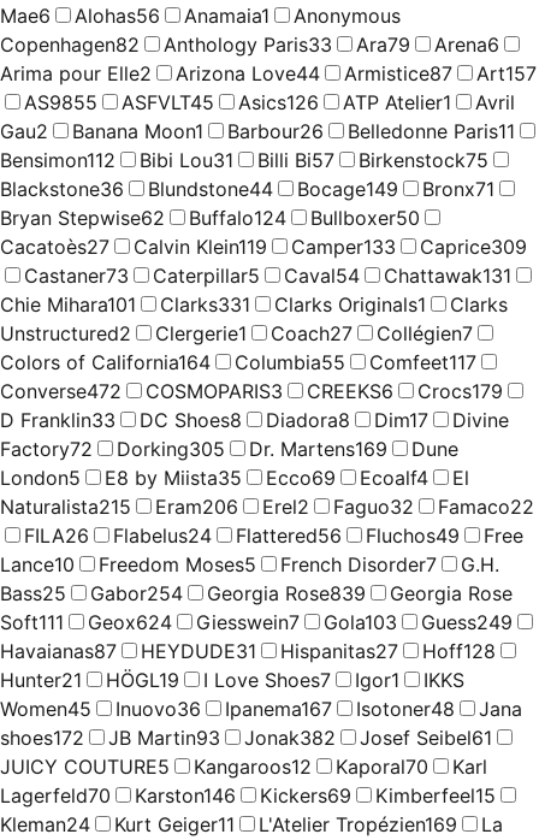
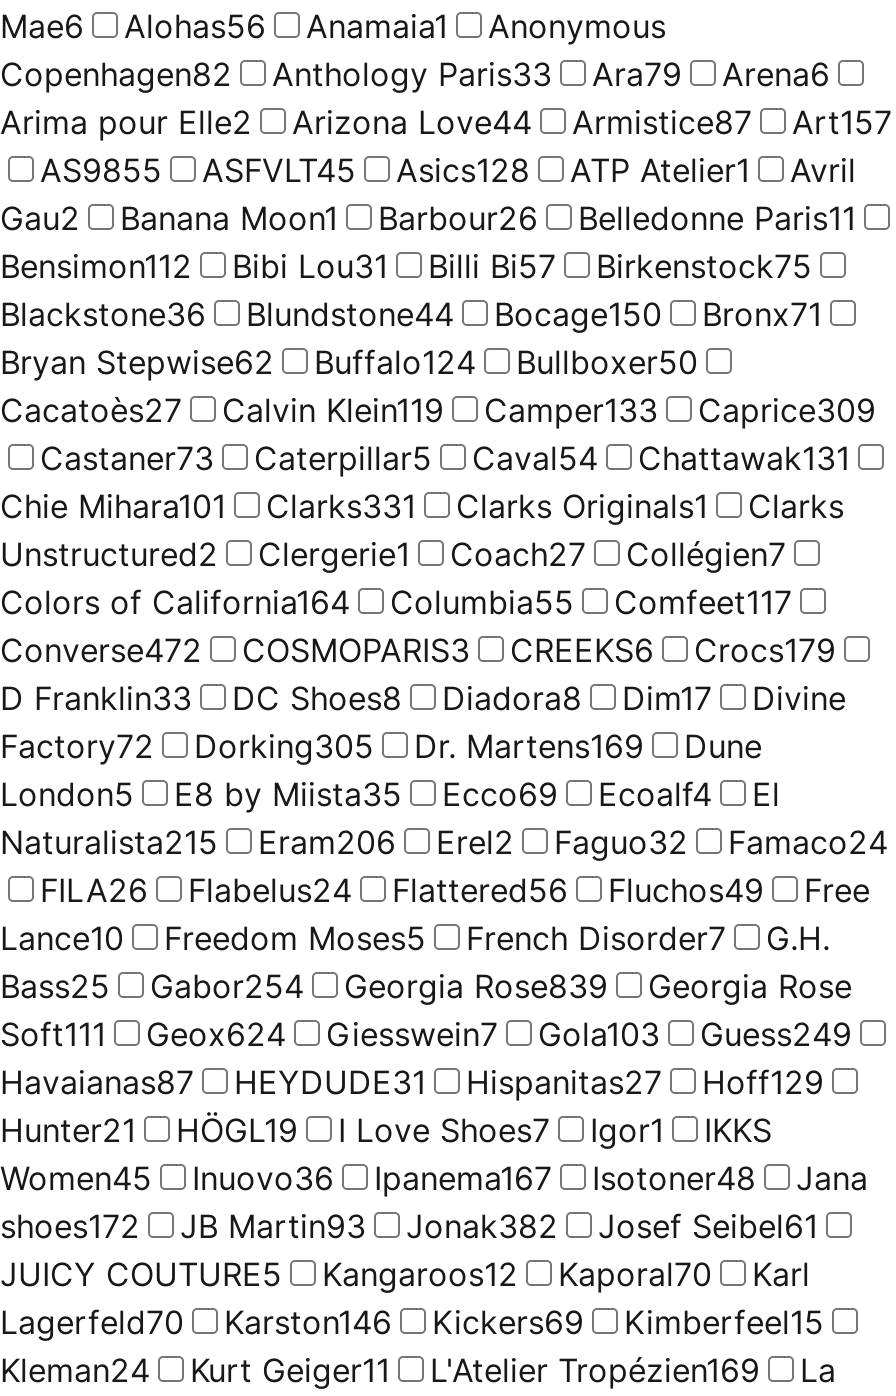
[24,90,515,114] AS9855 ASFVLT45 Asics126 ATP Atelier1 Avril -> [40,150,856,190] AS9855 ASFVLT45 Asics128 ATP Atelier1 Avril
[0,177,494,201] Blackstone36 Blundstone44 Bocage149 Bronx71 -> [0,294,822,334] Blackstone36 Blundstone44 Bocage150 Bronx71
[0,494,534,519] Naturalista215 Eram206 Erel2 Faguo32 Famaco22 -> [0,822,888,862] Naturalista215 Eram206 Erel2 Faguo32 Famaco24
[0,639,496,663] Havaianas87 HEYDUDE31 Hispanitas27 Hoff128 -> [0,1062,824,1102] Havaianas87 HEYDUDE31 Hispanitas27 Hoff129

